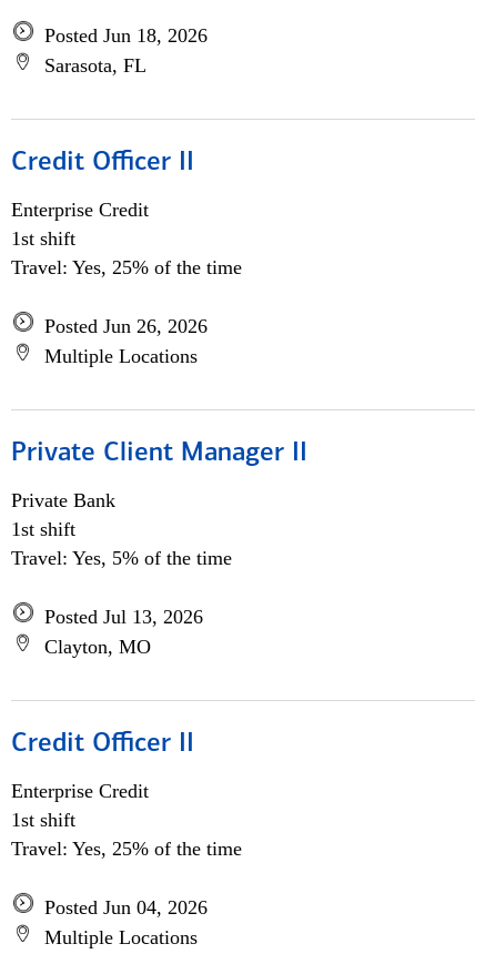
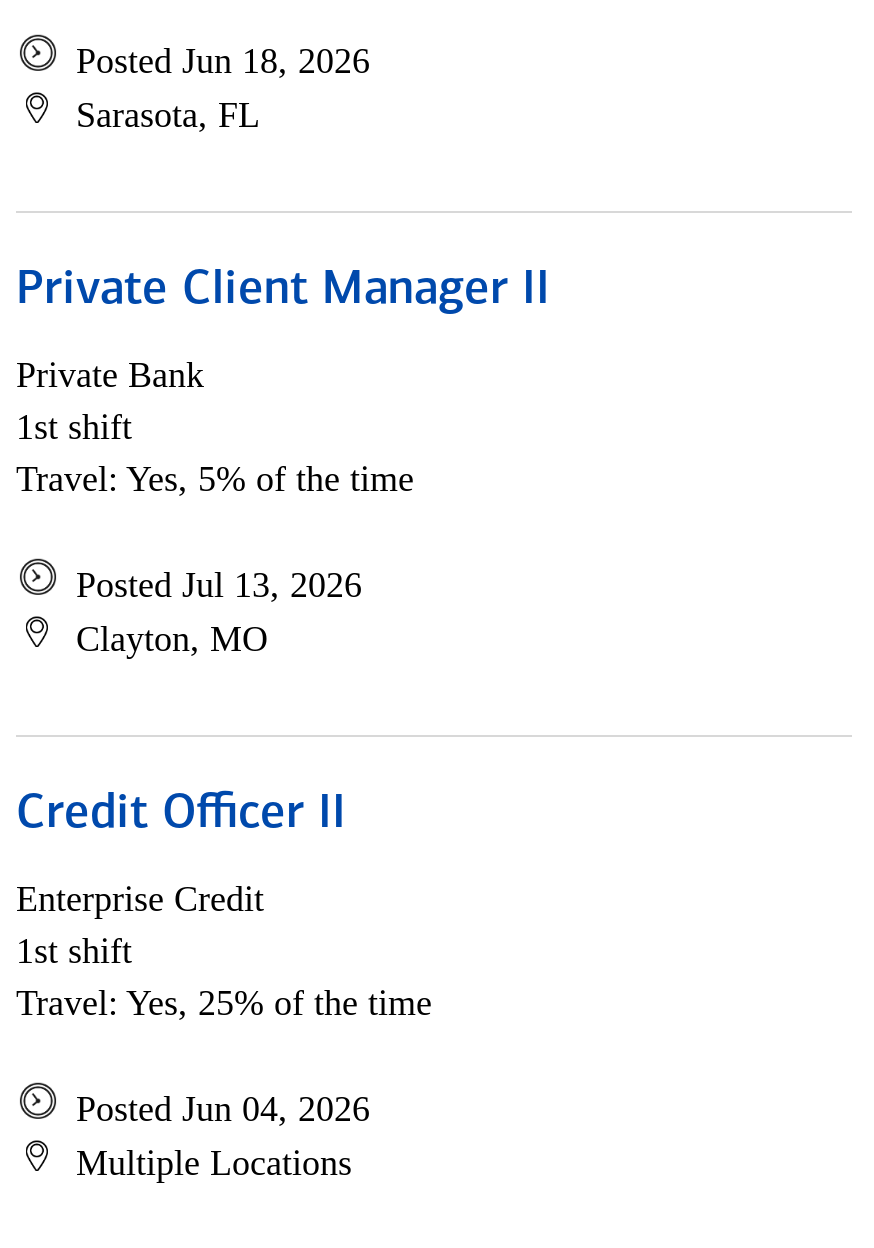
[11,150,242,367] Credit Officer II | Enterprise Credit | 1st shift | Travel: Yes, 25% of the time | Posted Jun 26, 2026 | Multiple Locations -> none

